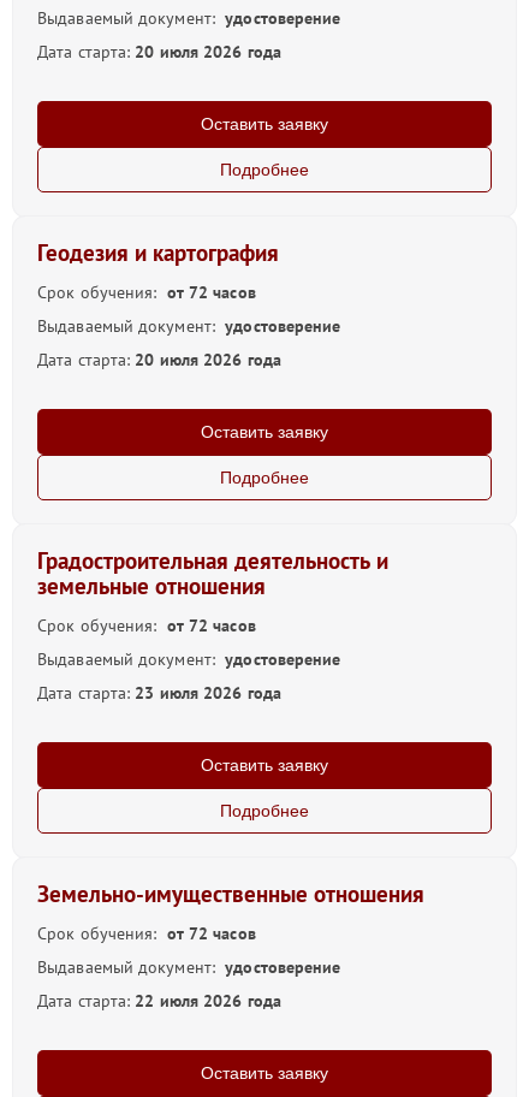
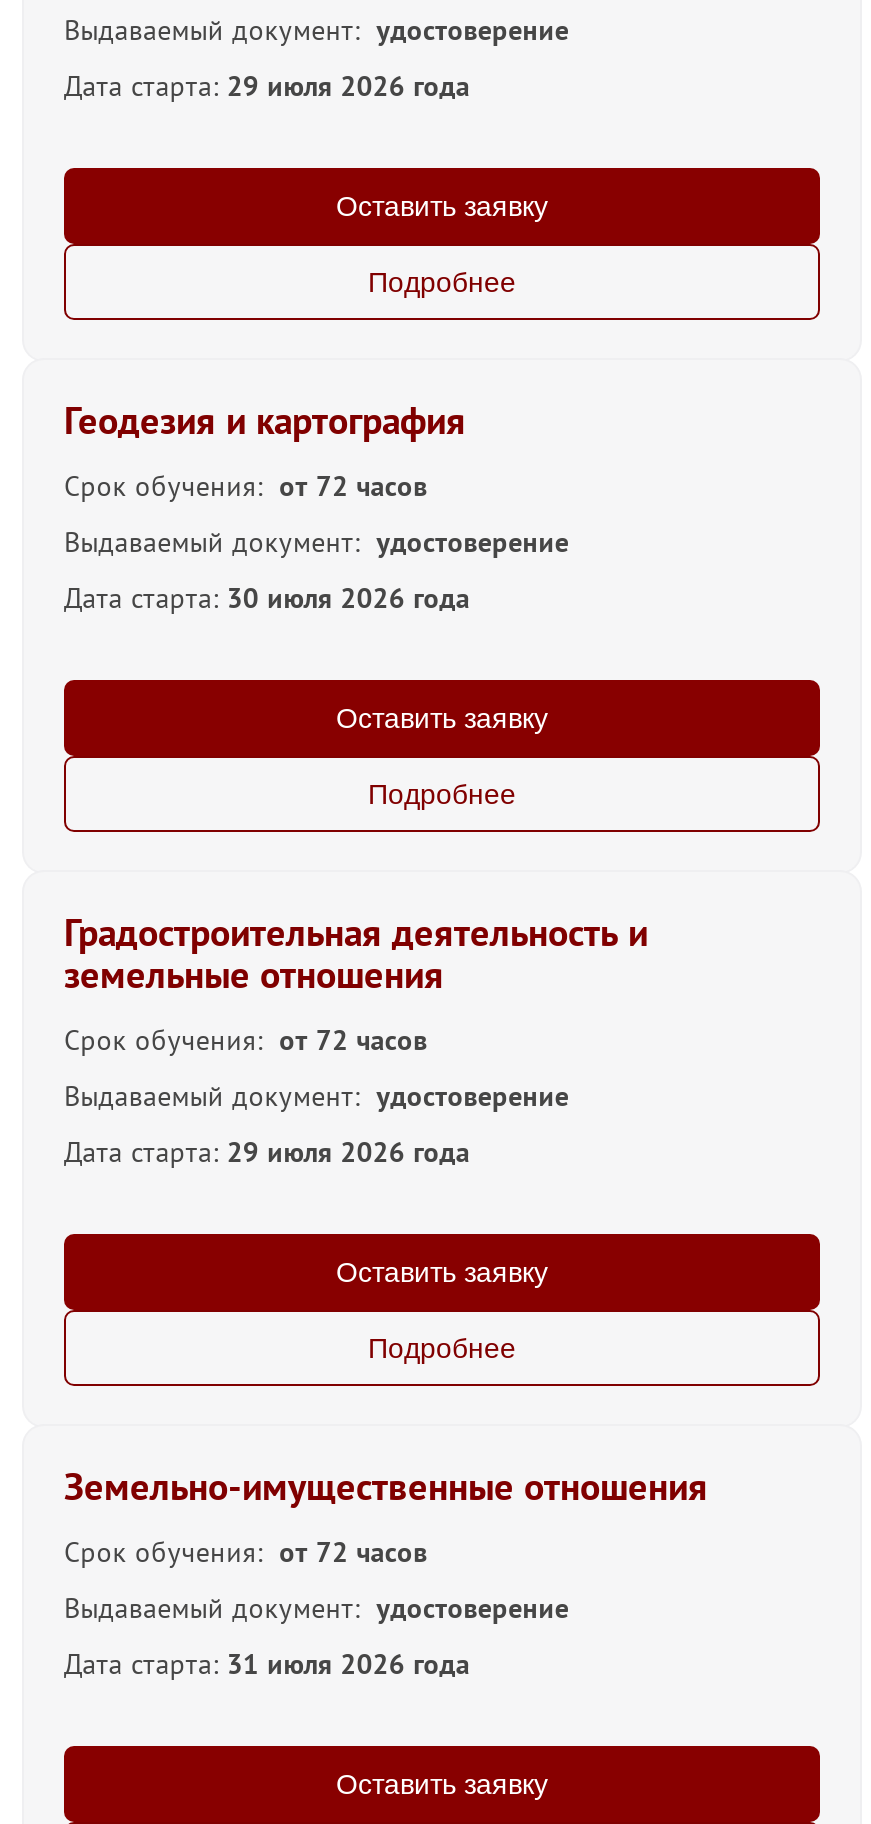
[37,41,281,63] Дата старта: 20 июля 2026 года -> [64,68,470,104] Дата старта: 29 июля 2026 года
[37,349,281,370] Дата старта: 20 июля 2026 года -> [64,580,470,616] Дата старта: 30 июля 2026 года
[37,682,281,704] Дата старта: 23 июля 2026 года -> [64,1134,470,1170] Дата старта: 29 июля 2026 года
[37,990,281,1012] Дата старта: 22 июля 2026 года -> [64,1646,470,1682] Дата старта: 31 июля 2026 года

